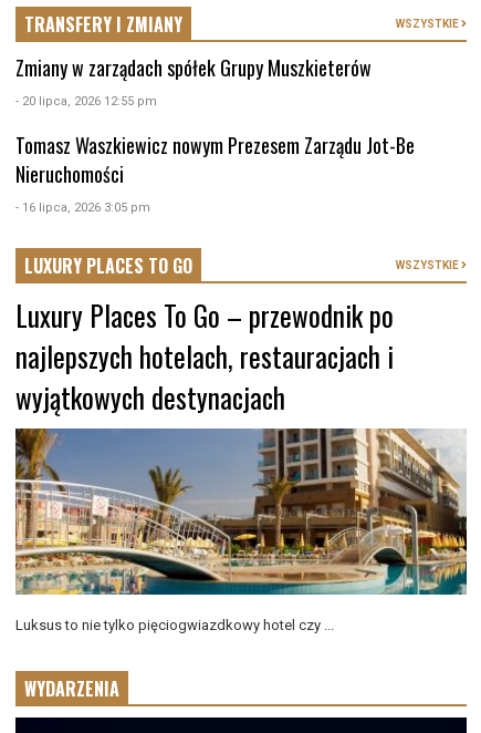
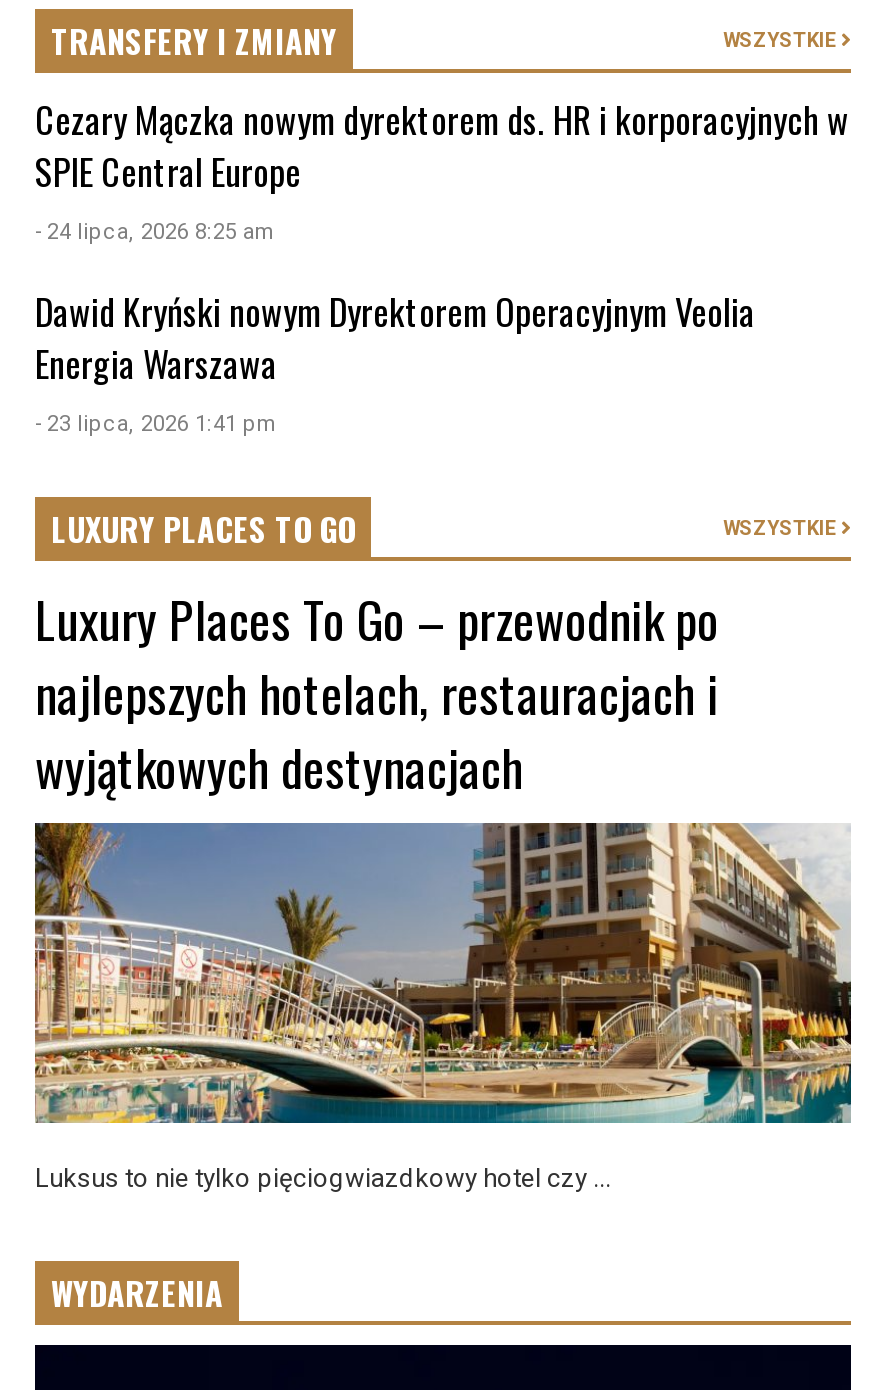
[15,53,372,109] Zmiany w zarządach spółek Grupy Muszkieterów | - 20 lipca, 2026 12:55 pm -> [35,93,849,245] Cezary Mączka nowym dyrektorem ds. HR i korporacyjnych w | SPIE Central Europe | - 24 lipca, 2026 8:25 am
[15,131,415,215] Tomasz Waszkiewicz nowym Prezesem Zarządu Jot-Be | Nieruchomości | - 16 lipca, 2026 3:05 pm -> [35,285,755,437] Dawid Kryński nowym Dyrektorem Operacyjnym Veolia | Energia Warszawa | - 23 lipca, 2026 1:41 pm

